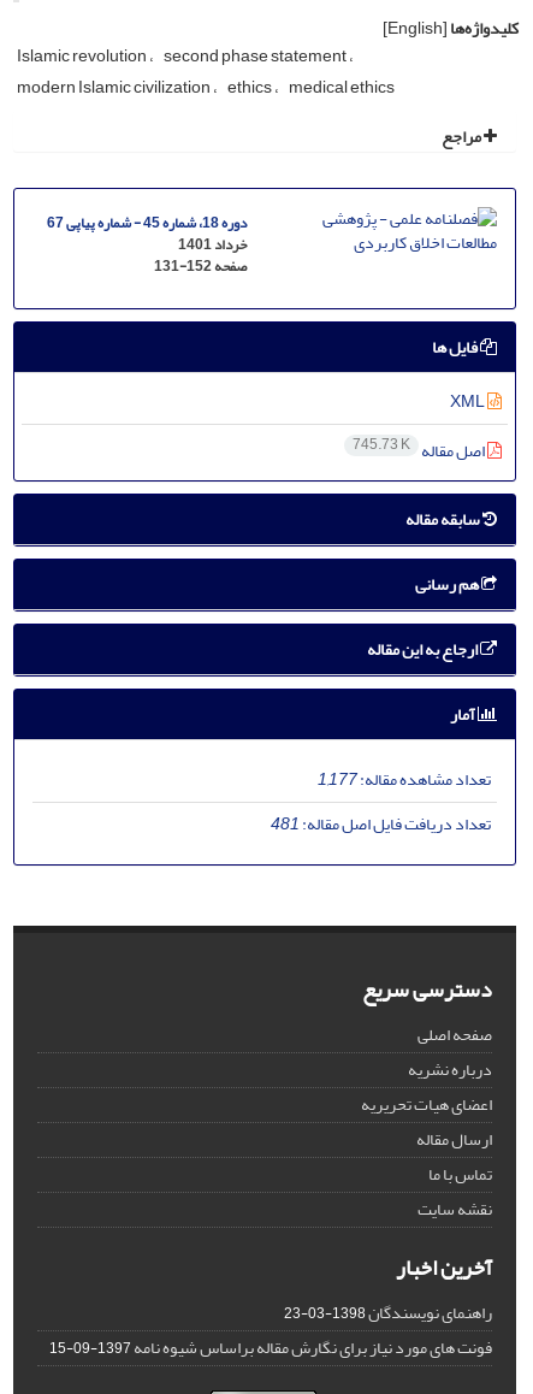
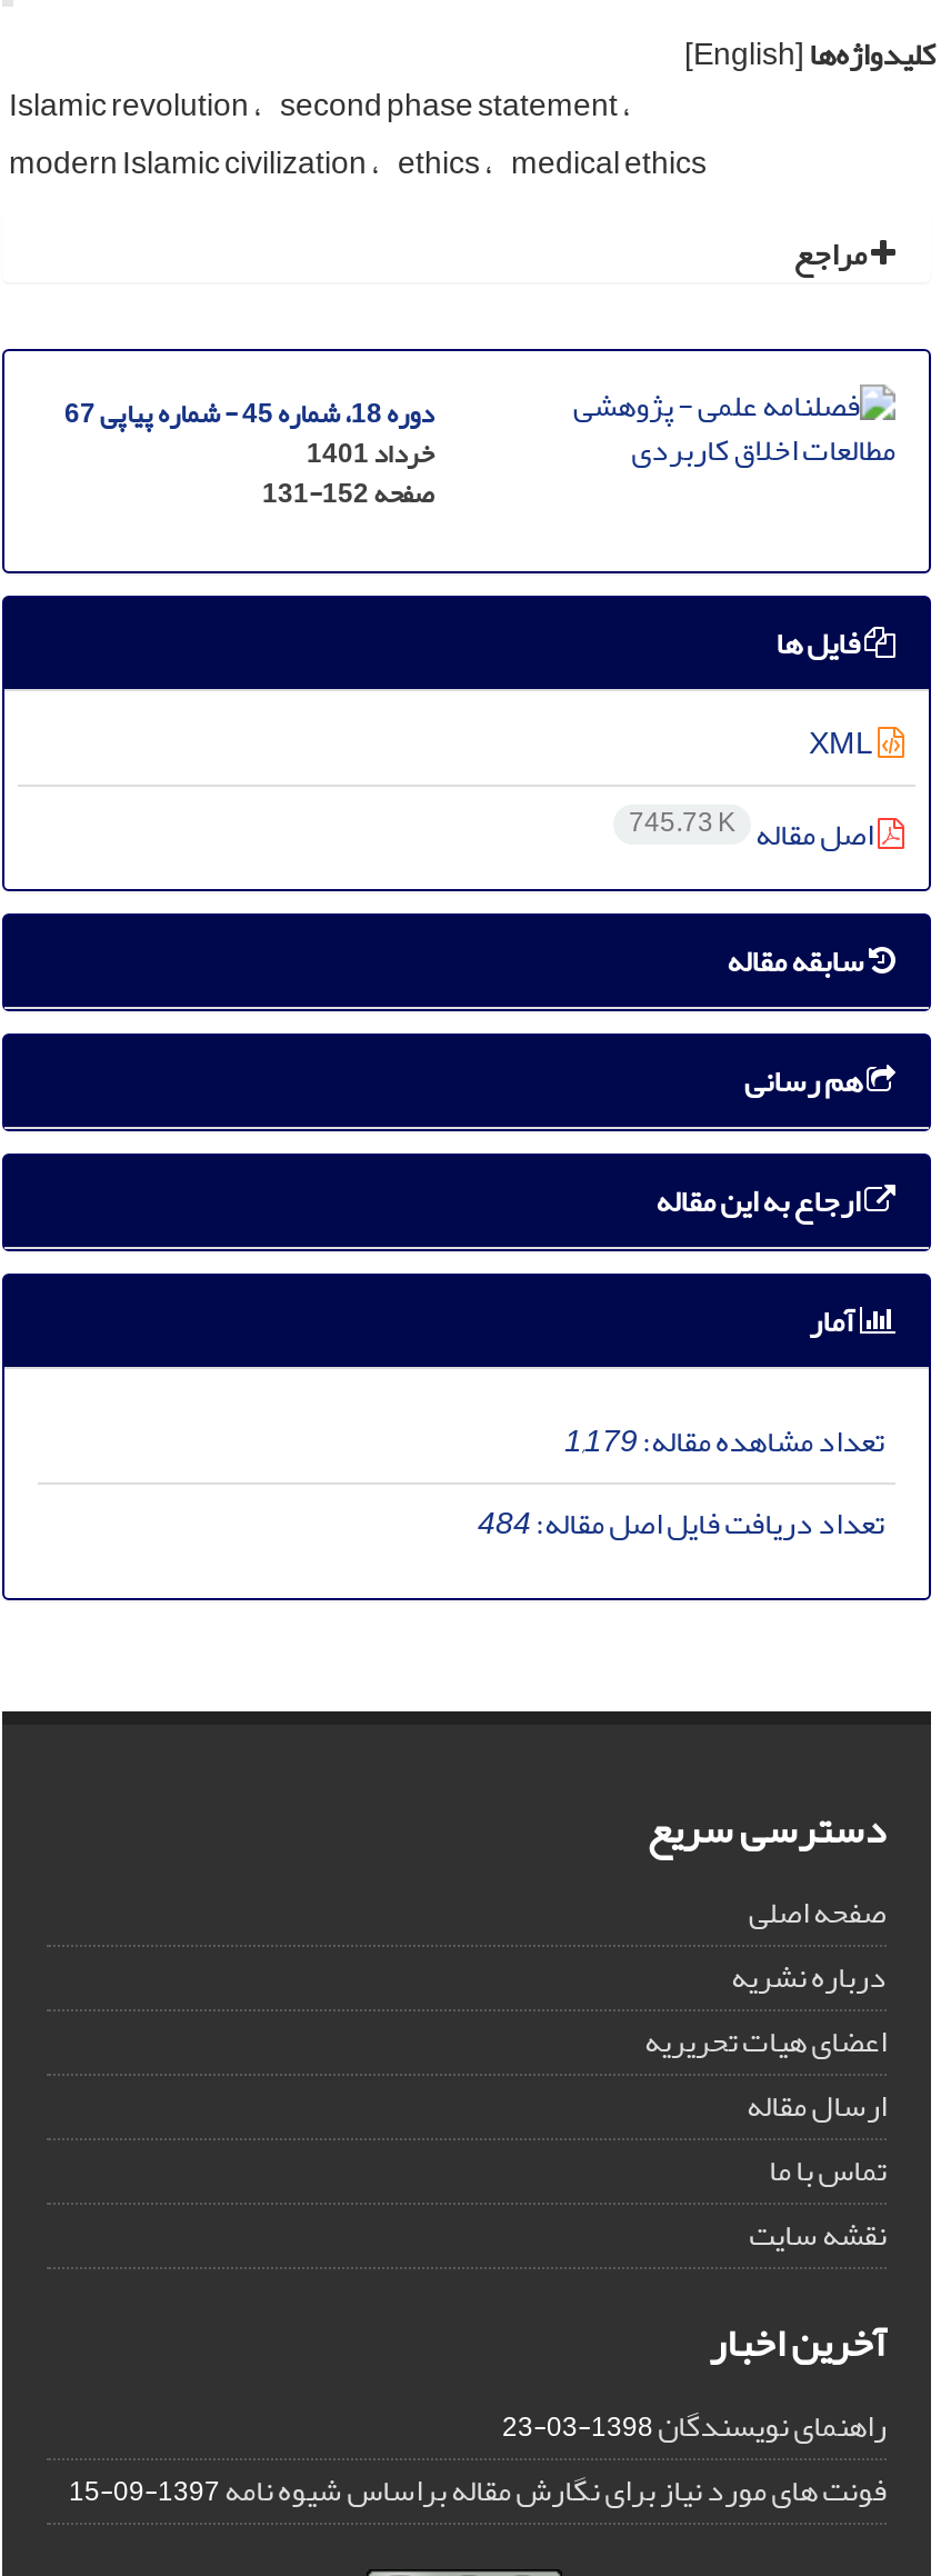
[318,763,491,795] تعداد مشاهده مقاله:1,177 -> [564,1411,884,1471] تعداد مشاهده مقاله:1,179
[271,807,491,840] تعداد دریافت فایل اصل مقاله:481 -> [478,1493,884,1553] تعداد دریافت فایل اصل مقاله:484

